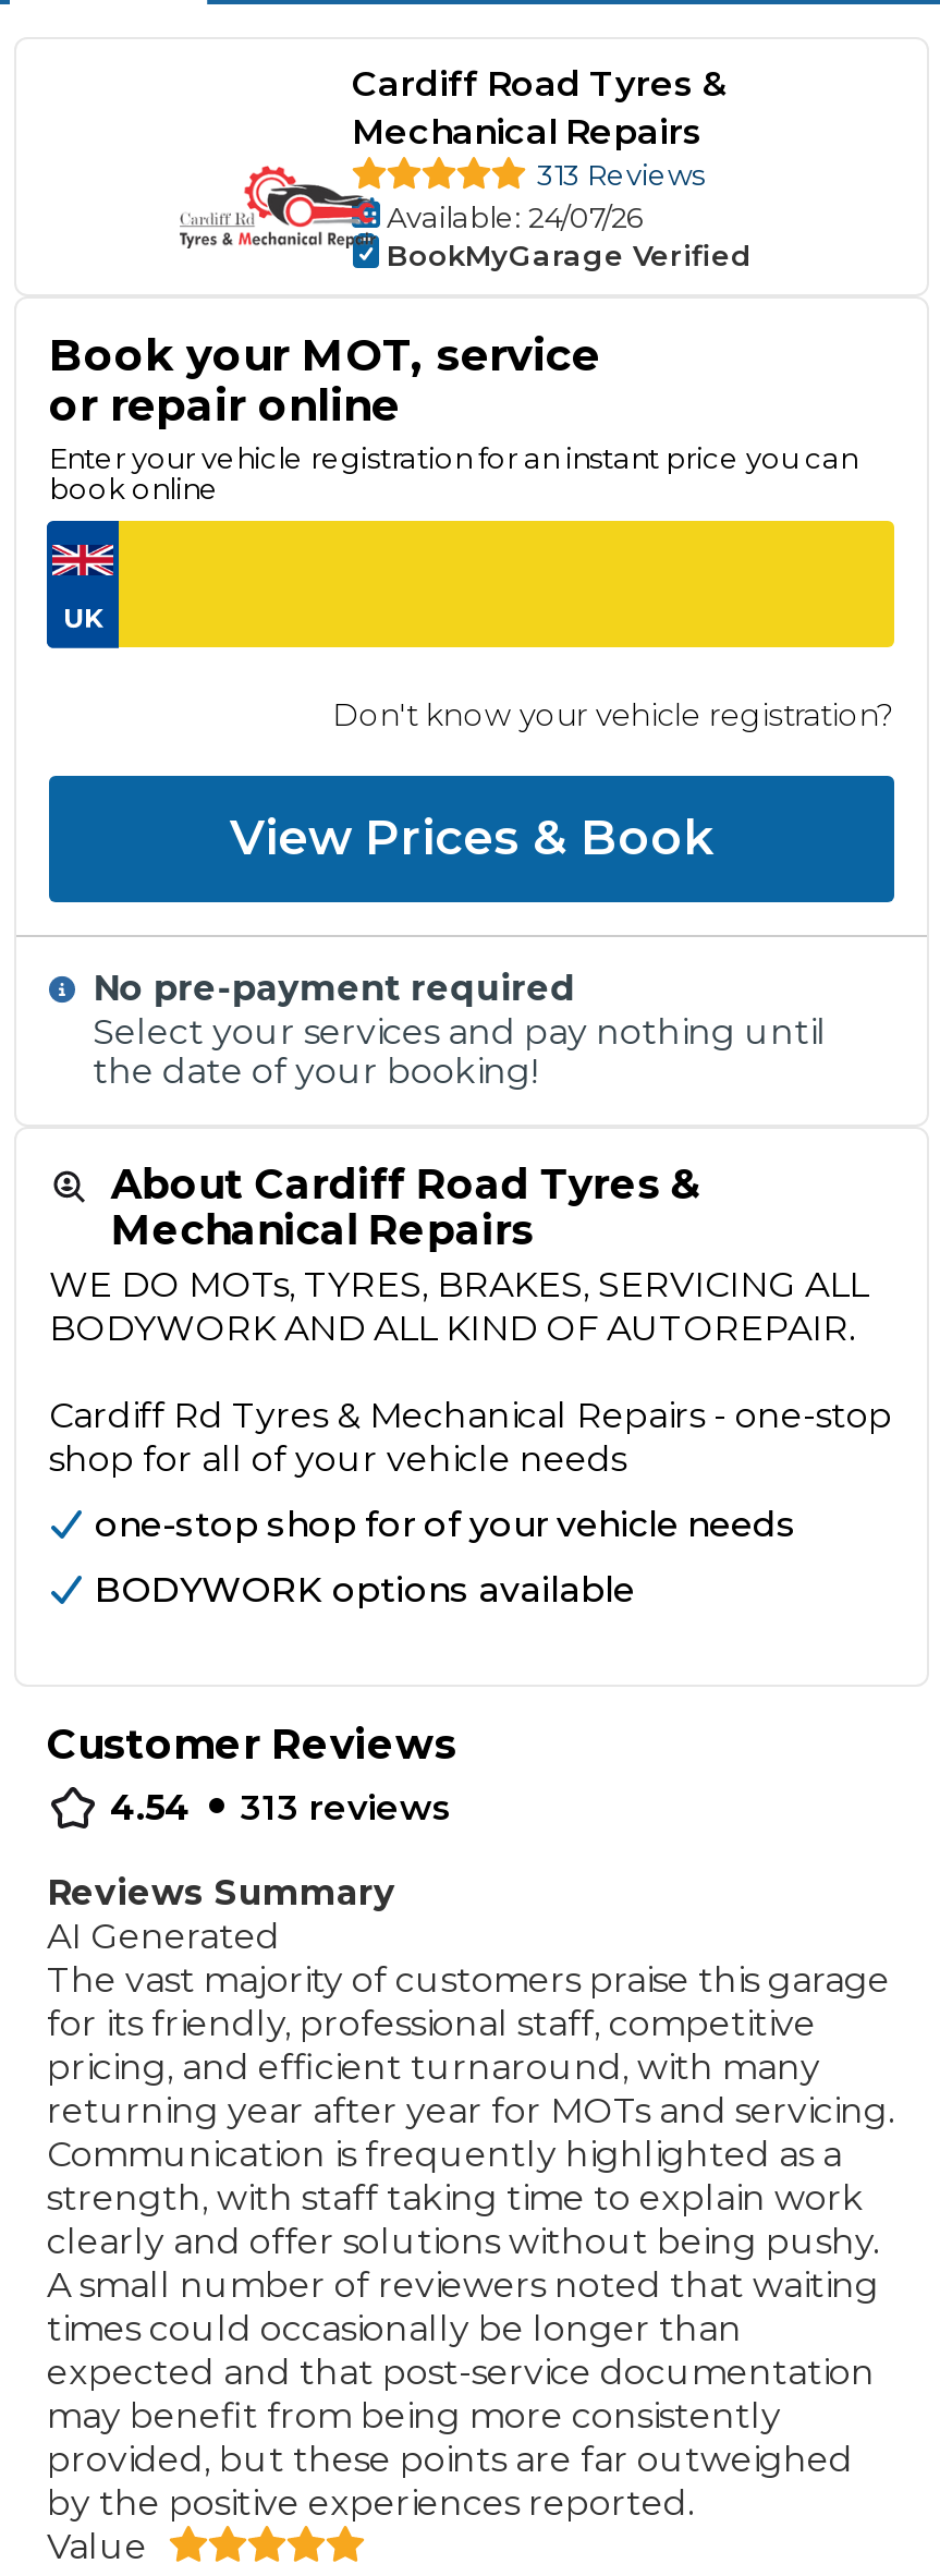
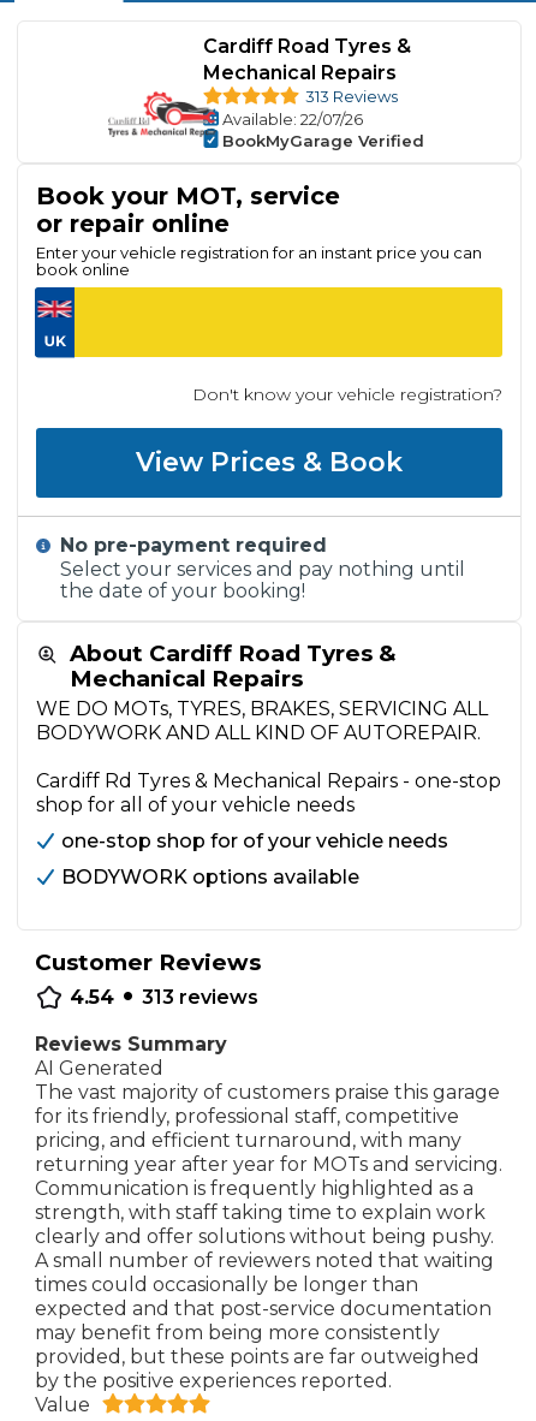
[387,199,644,234] Available: 24/07/26 -> [222,110,363,129] Available: 22/07/26

